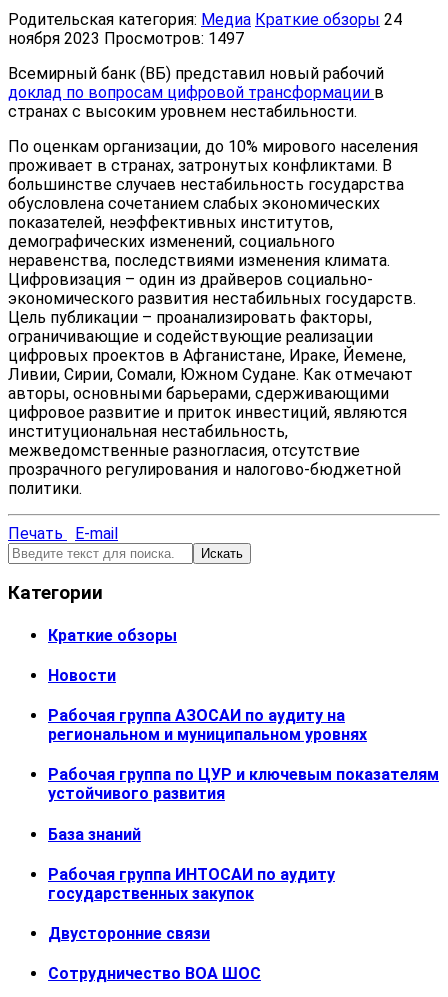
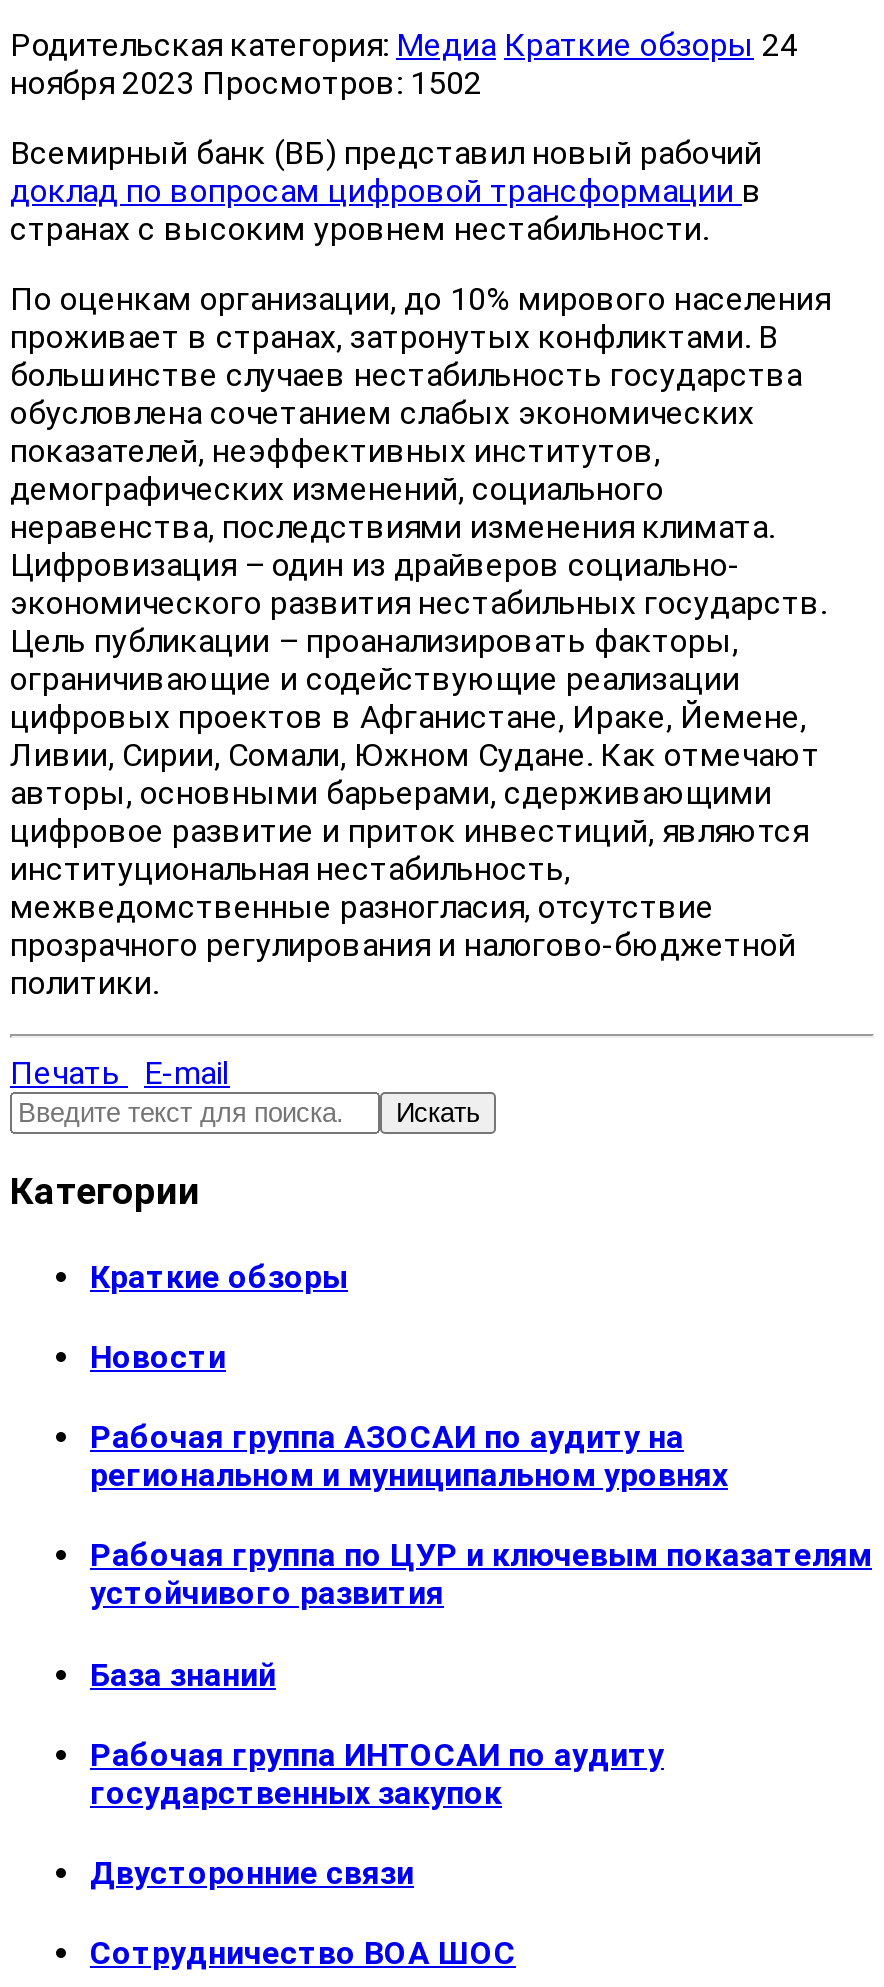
[8,29,244,48] ноября 2023 Просмотров: 1497 -> [10,63,482,101] ноября 2023 Просмотров: 1502

